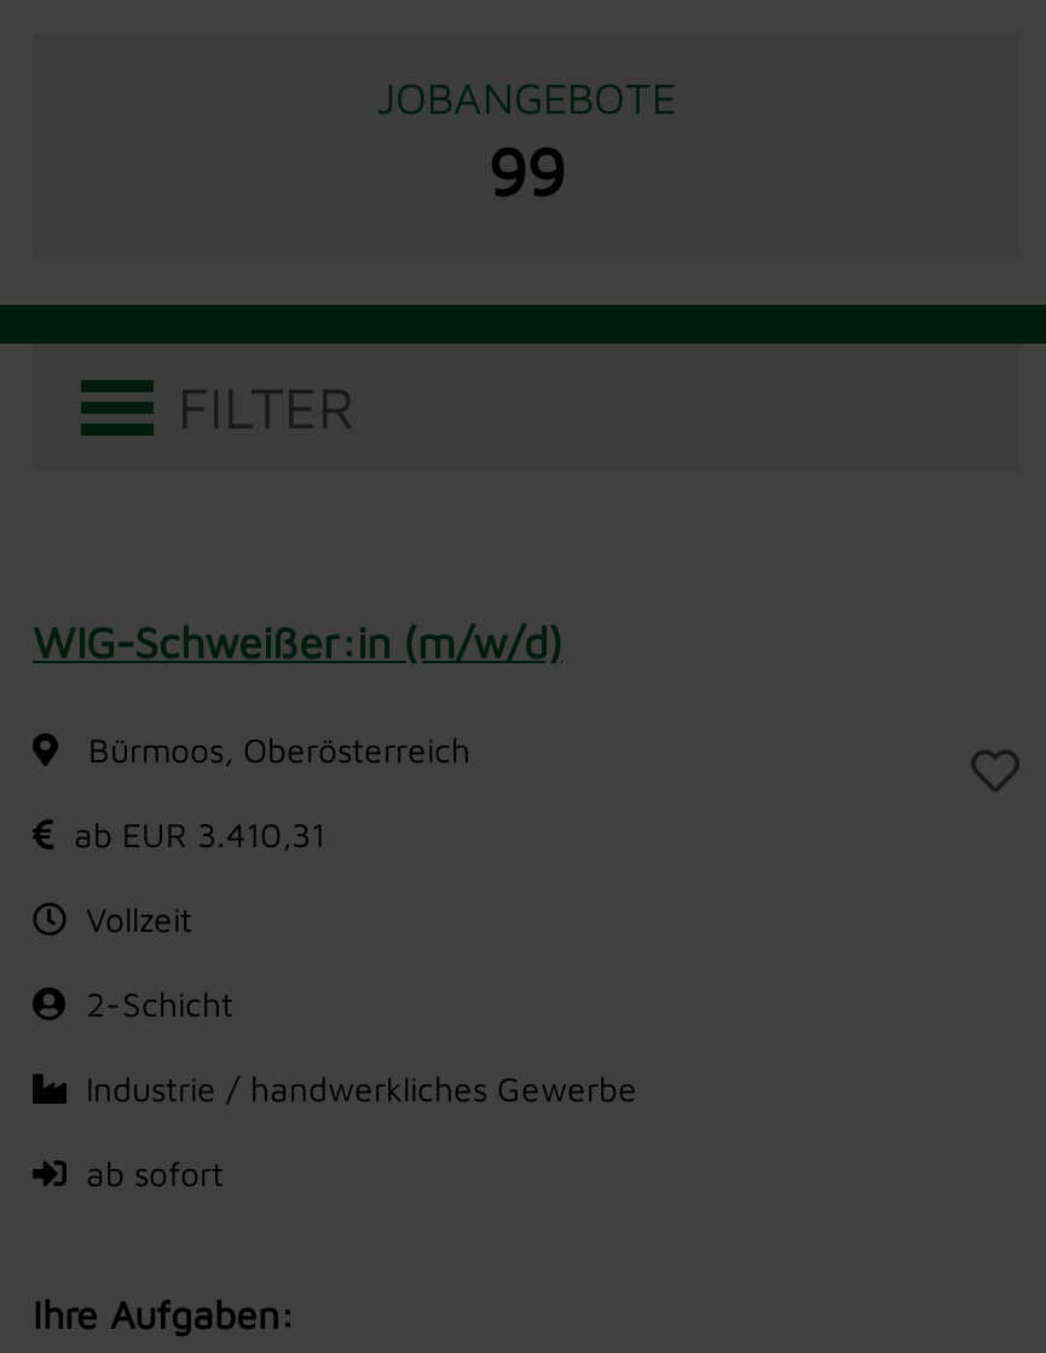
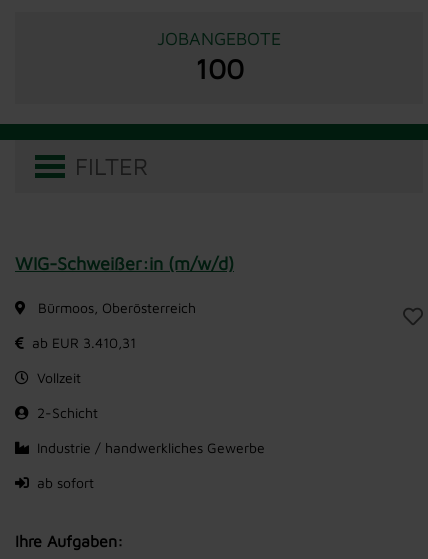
[487,131,565,211] 99 -> [194,52,243,85] 100

